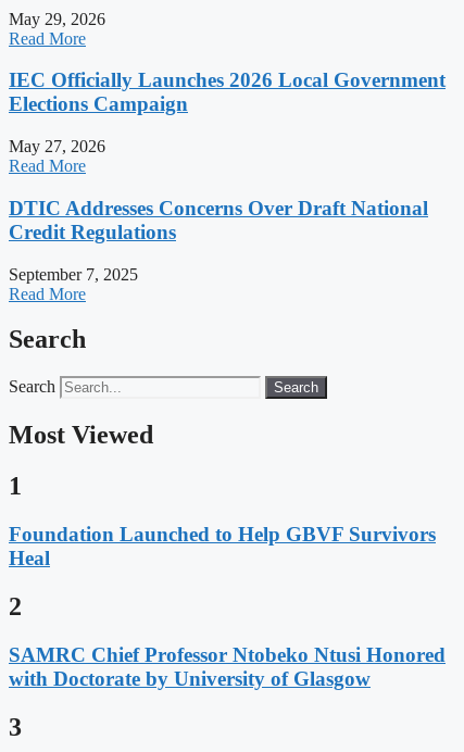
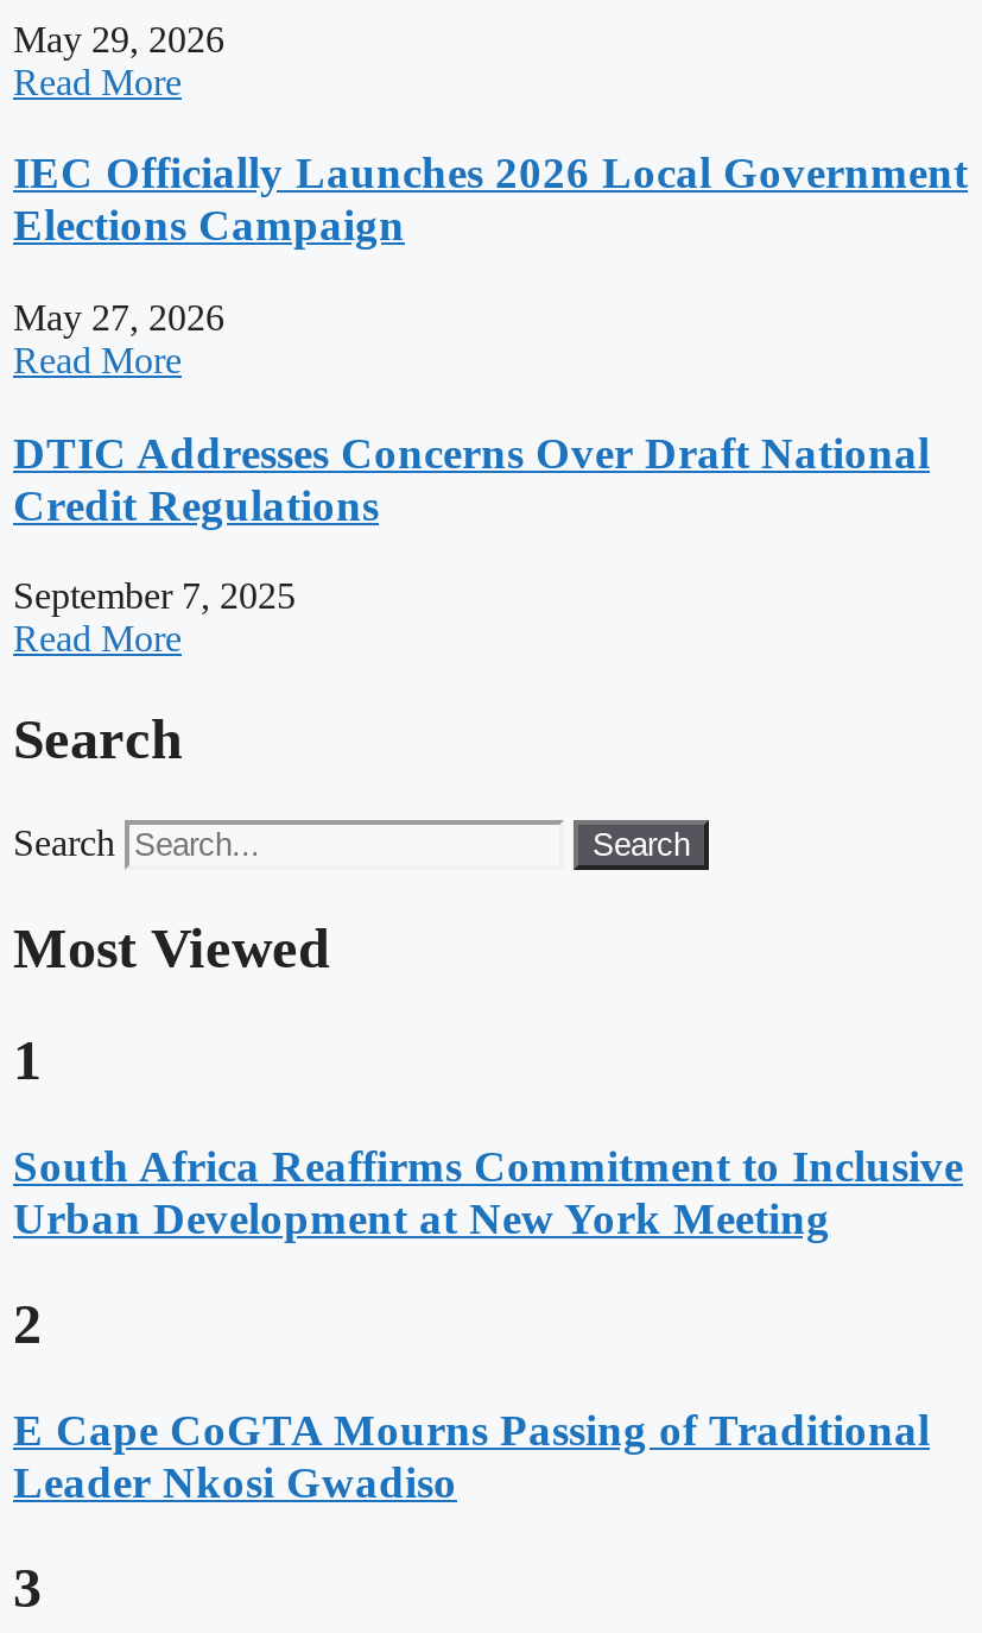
[9,523,436,569] Foundation Launched to Help GBVF Survivors | Heal -> [13,1141,963,1243] South Africa Reaffirms Commitment to Inclusive | Urban Development at New York Meeting
[9,643,446,690] SAMRC Chief Professor Ntobeko Ntusi Honored | with Doctorate by University of Glasgow -> [13,1404,930,1507] E Cape CoGTA Mourns Passing of Traditional | Leader Nkosi Gwadiso

